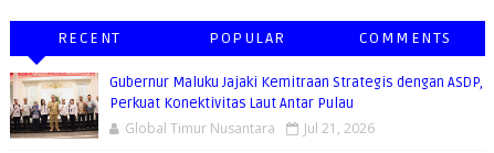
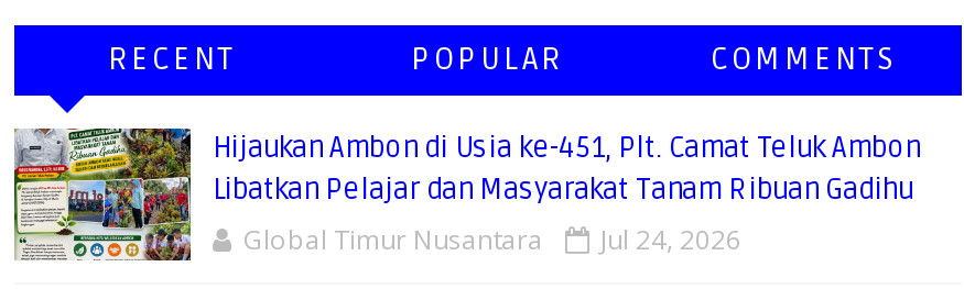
[9,72,483,138] [image] | Gubernur Maluku Jajaki Kemitraan Strategis dengan ASDP, | Perkuat Konektivitas Laut Antar Pulau -> [12,126,920,260] [image] | Hijaukan Ambon di Usia ke-451, Plt. Camat Teluk Ambon | Libatkan Pelajar dan Masyarakat Tanam Ribuan Gadihu
[125,118,375,137] Global Timur Nusantara Jul 21, 2026 -> [243,220,741,257] Global Timur Nusantara Jul 24, 2026

